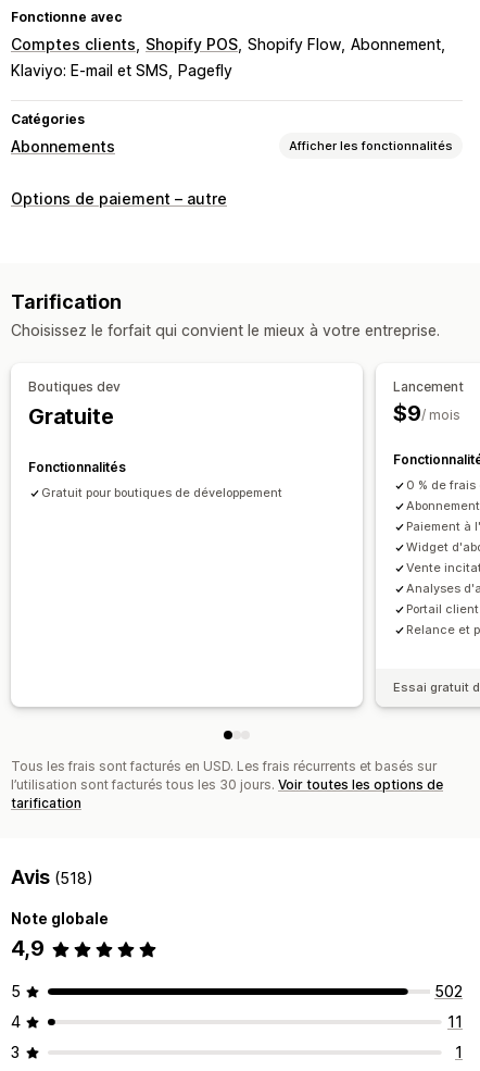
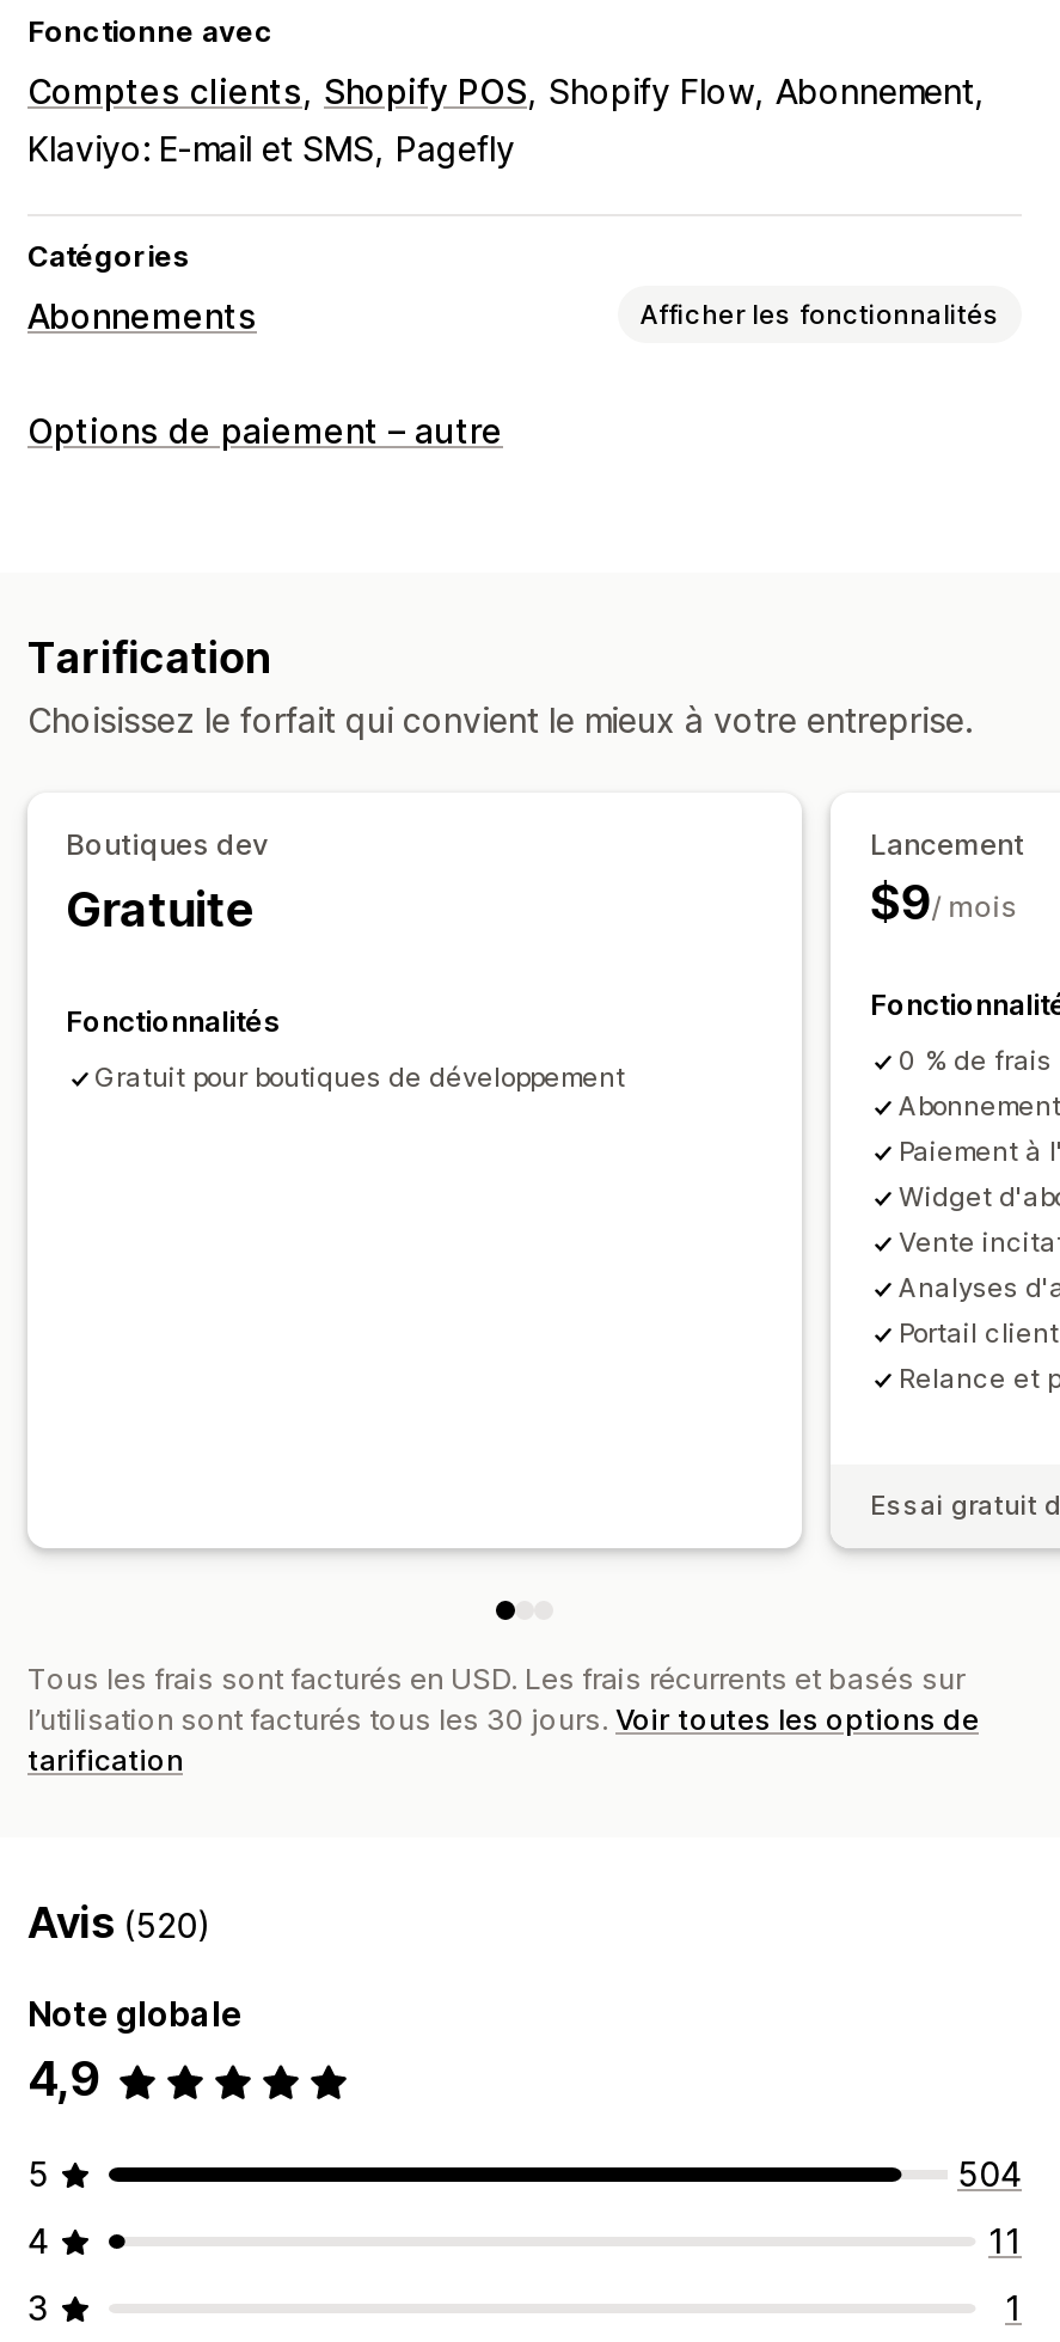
[11,866,94,889] Avis (518) -> [27,1898,212,1949] Avis (520)
[434,982,463,1001] 502 -> [957,2154,1022,2195] 504

